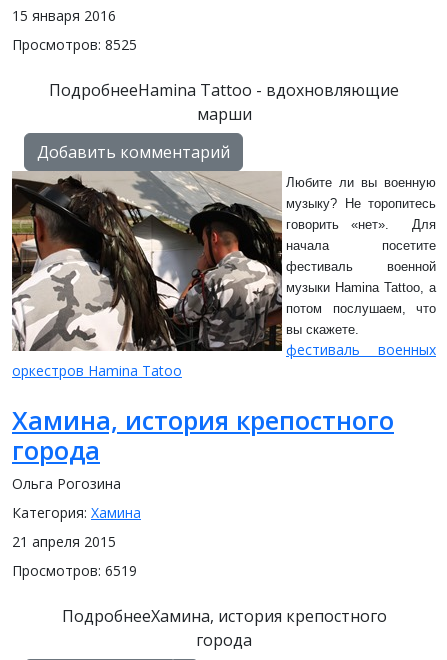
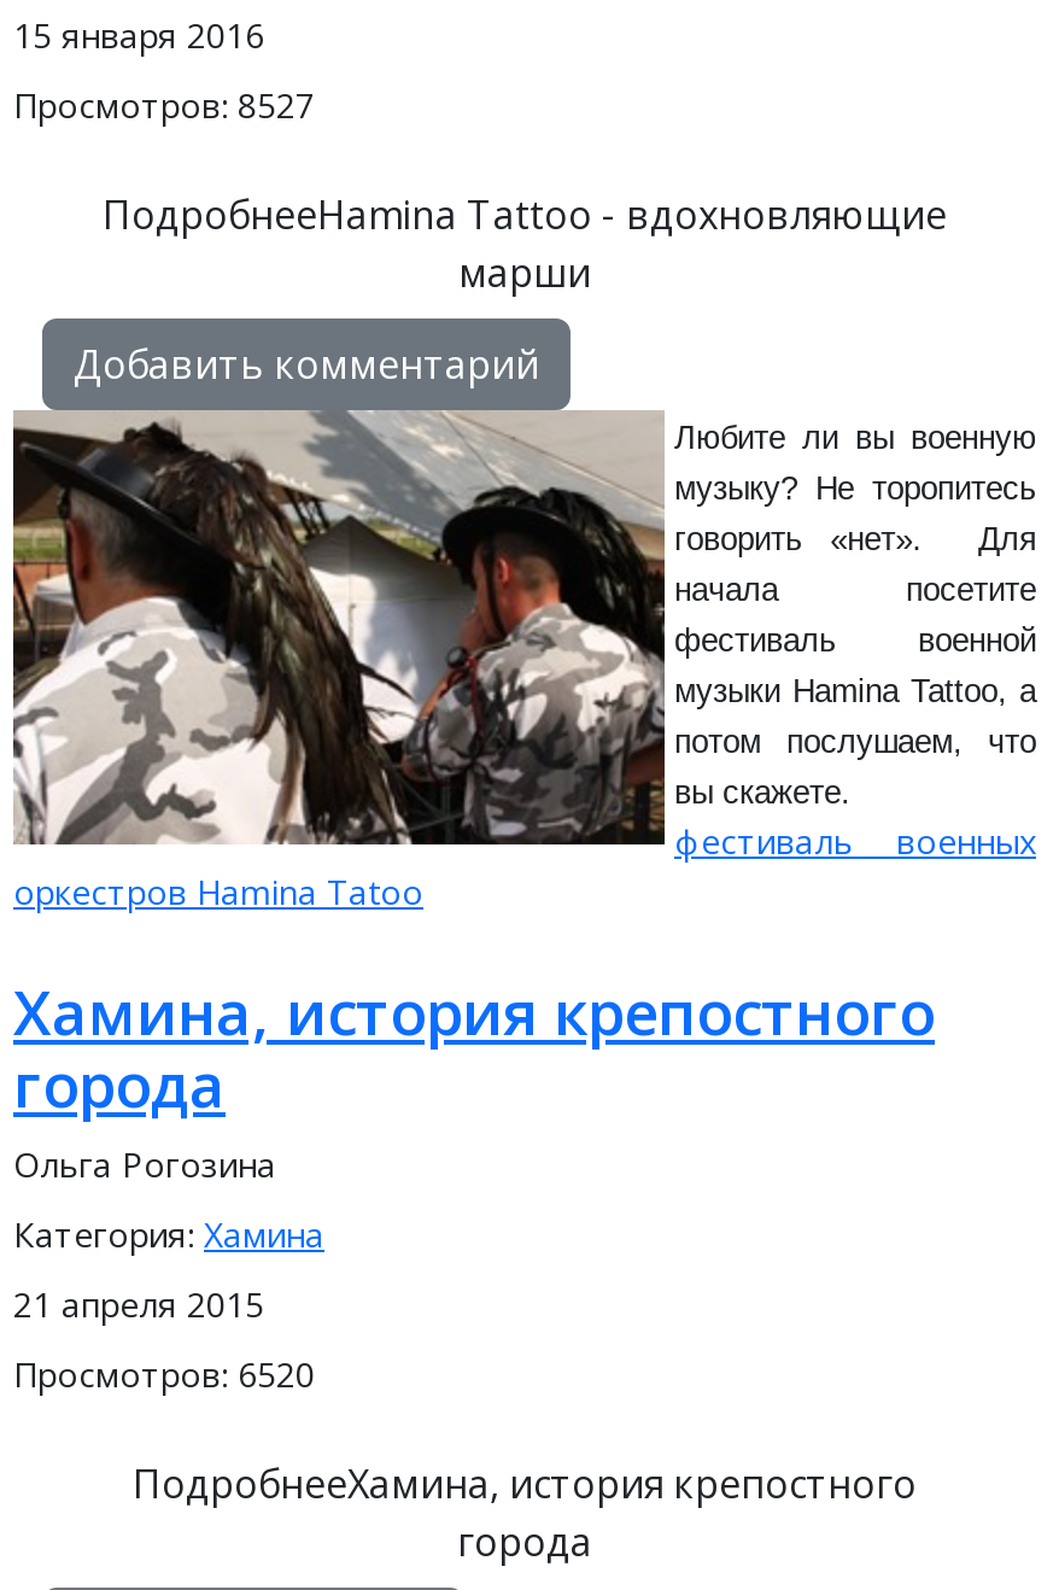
[12,35,137,54] Просмотров: 8525 -> [13,82,315,128] Просмотров: 8527
[12,561,137,580] Просмотров: 6519 -> [13,1351,315,1397] Просмотров: 6520

